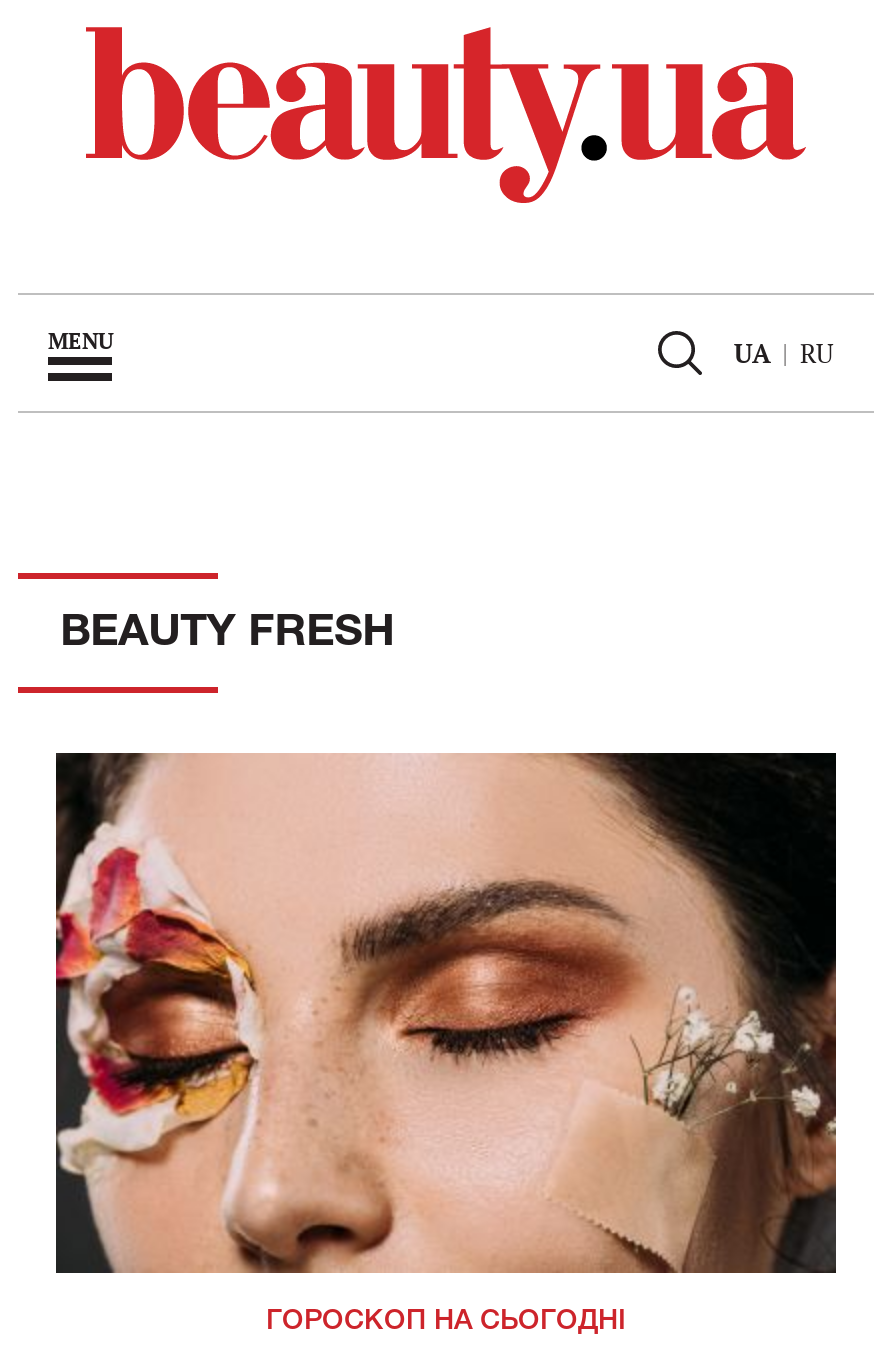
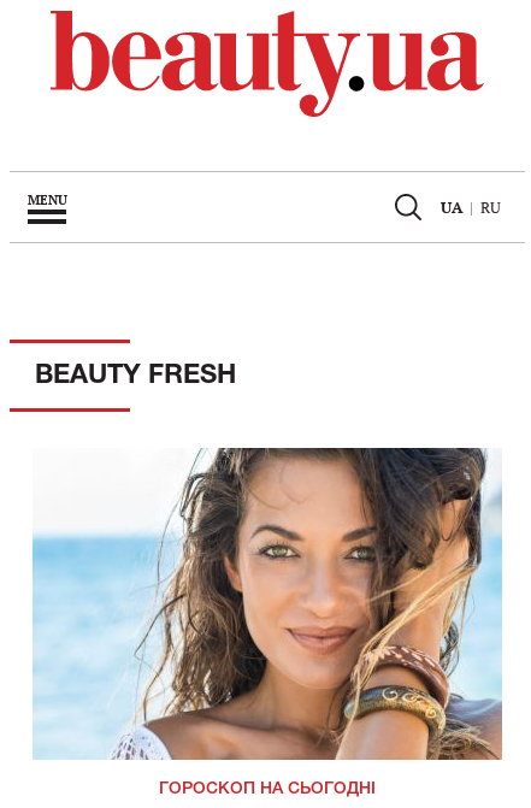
[54,751,838,1275] [image] -> [31,447,503,761] [image]

